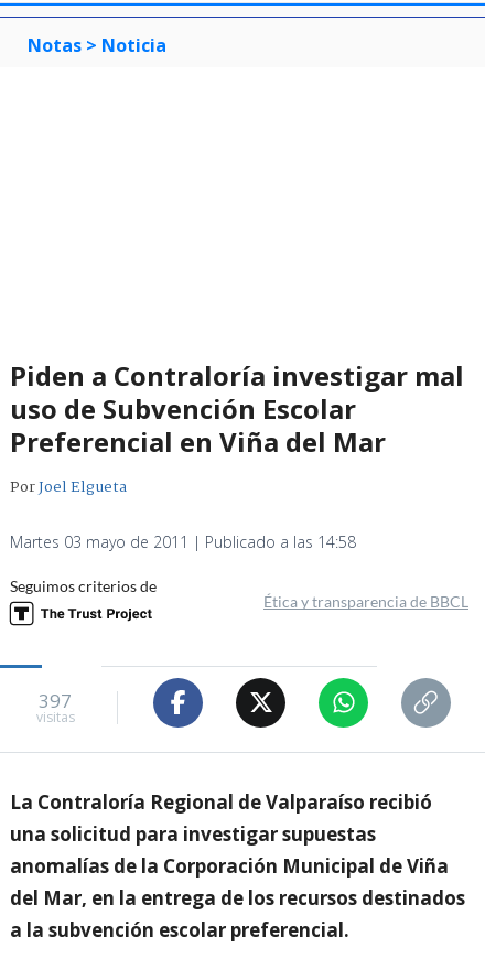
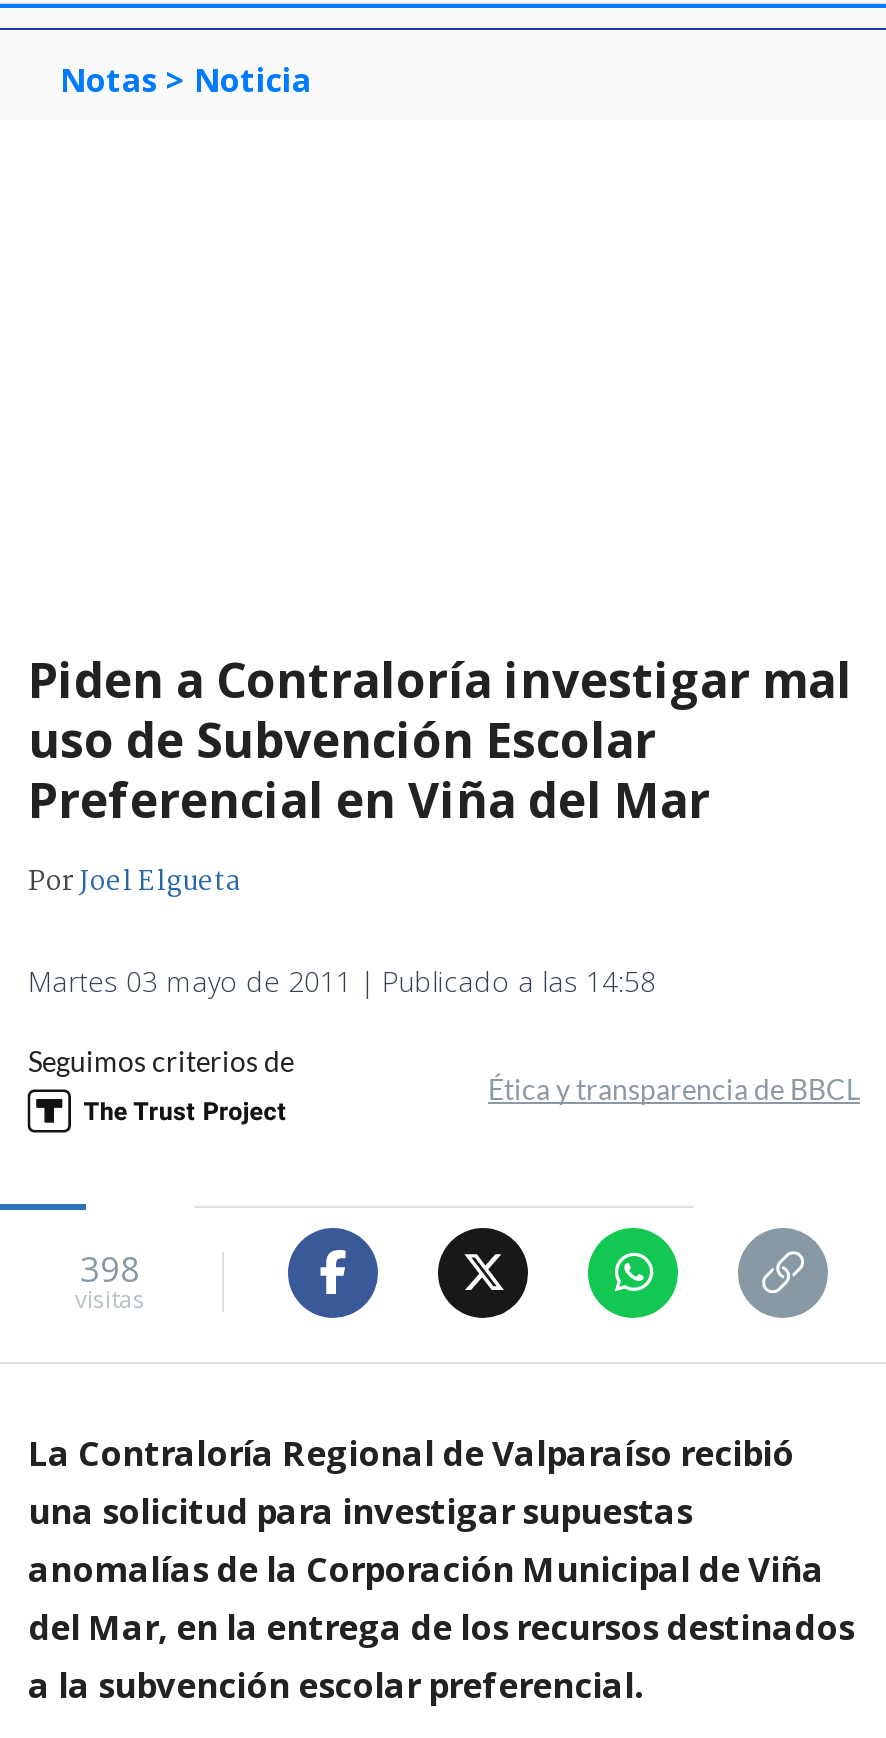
[39,688,72,714] 397 -> [80,1247,140,1293] 398

